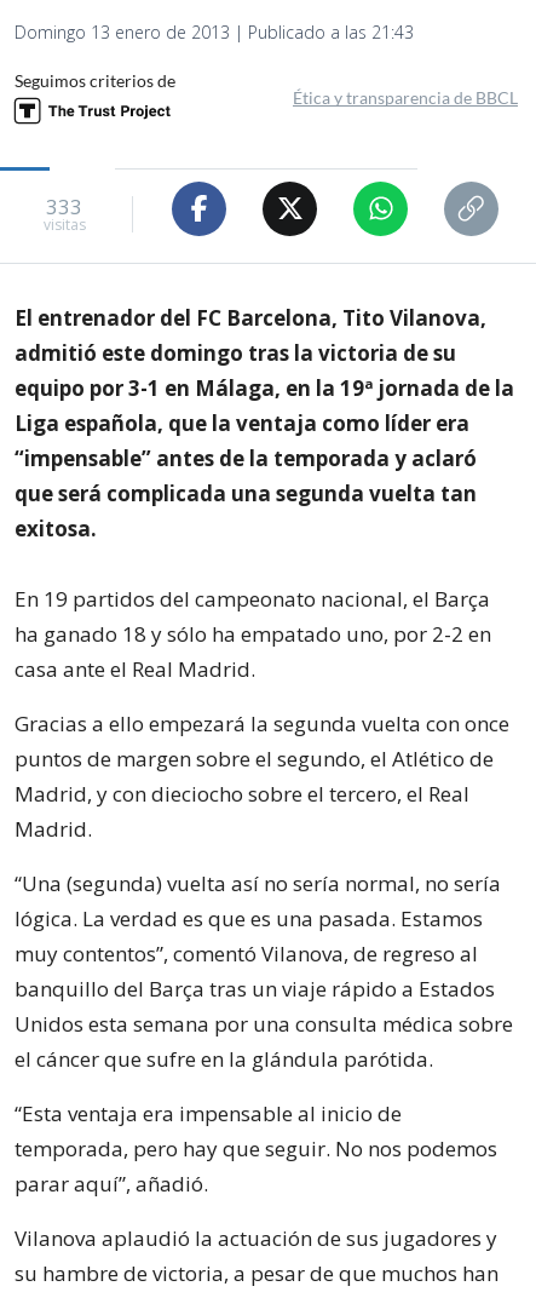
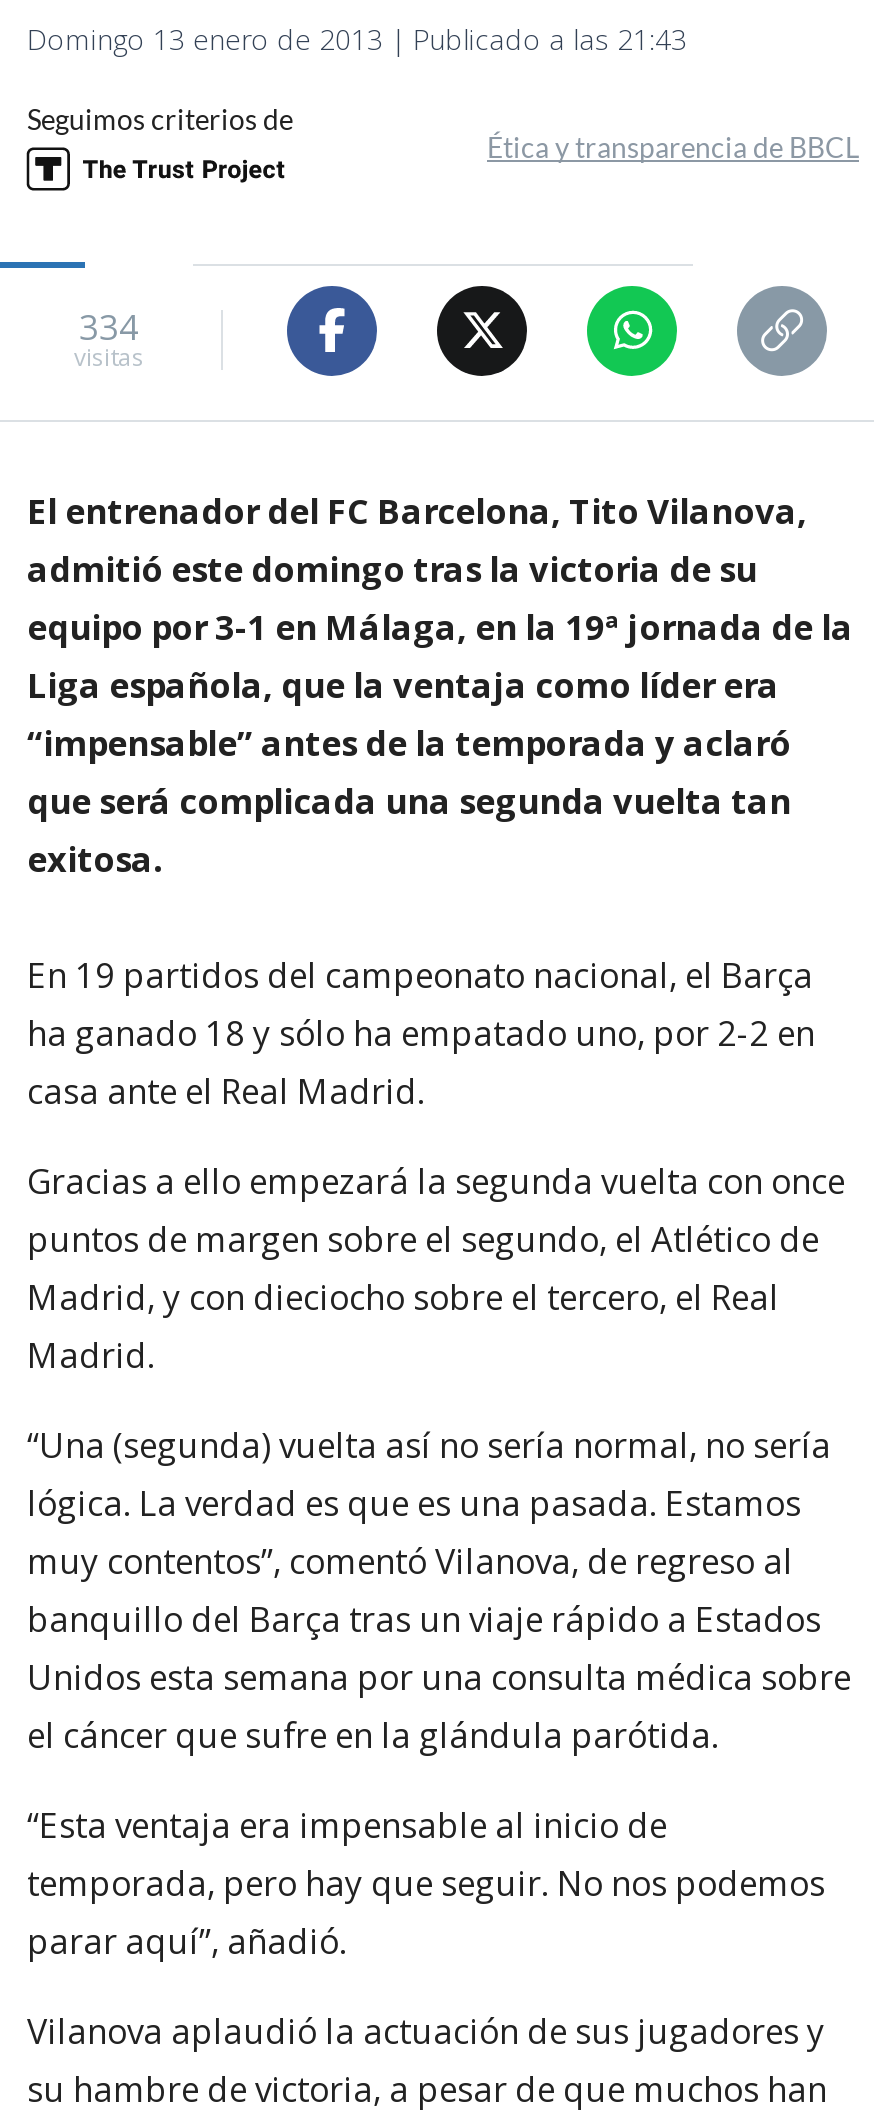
[46,193,82,221] 333 -> [79,305,139,351] 334

